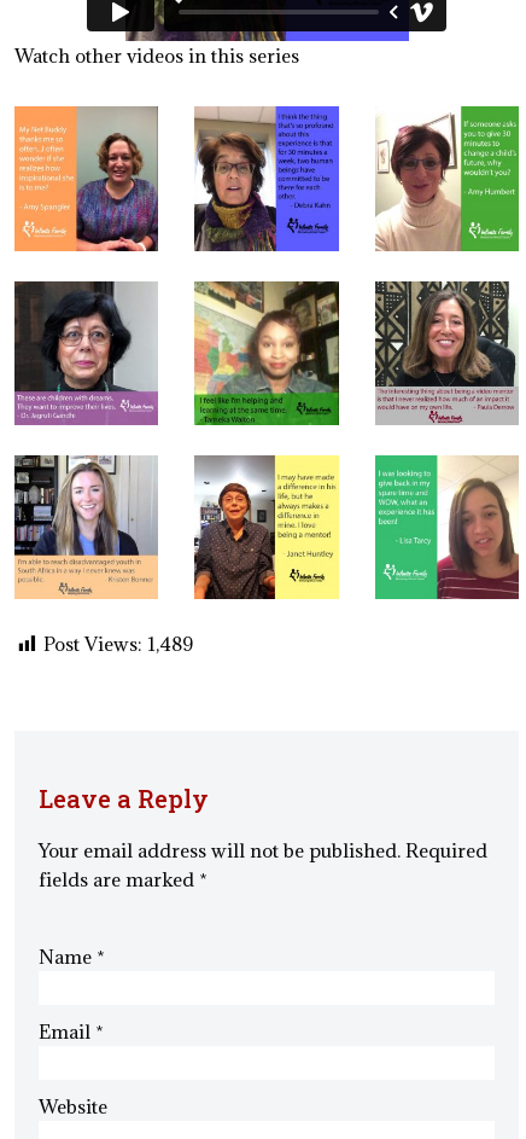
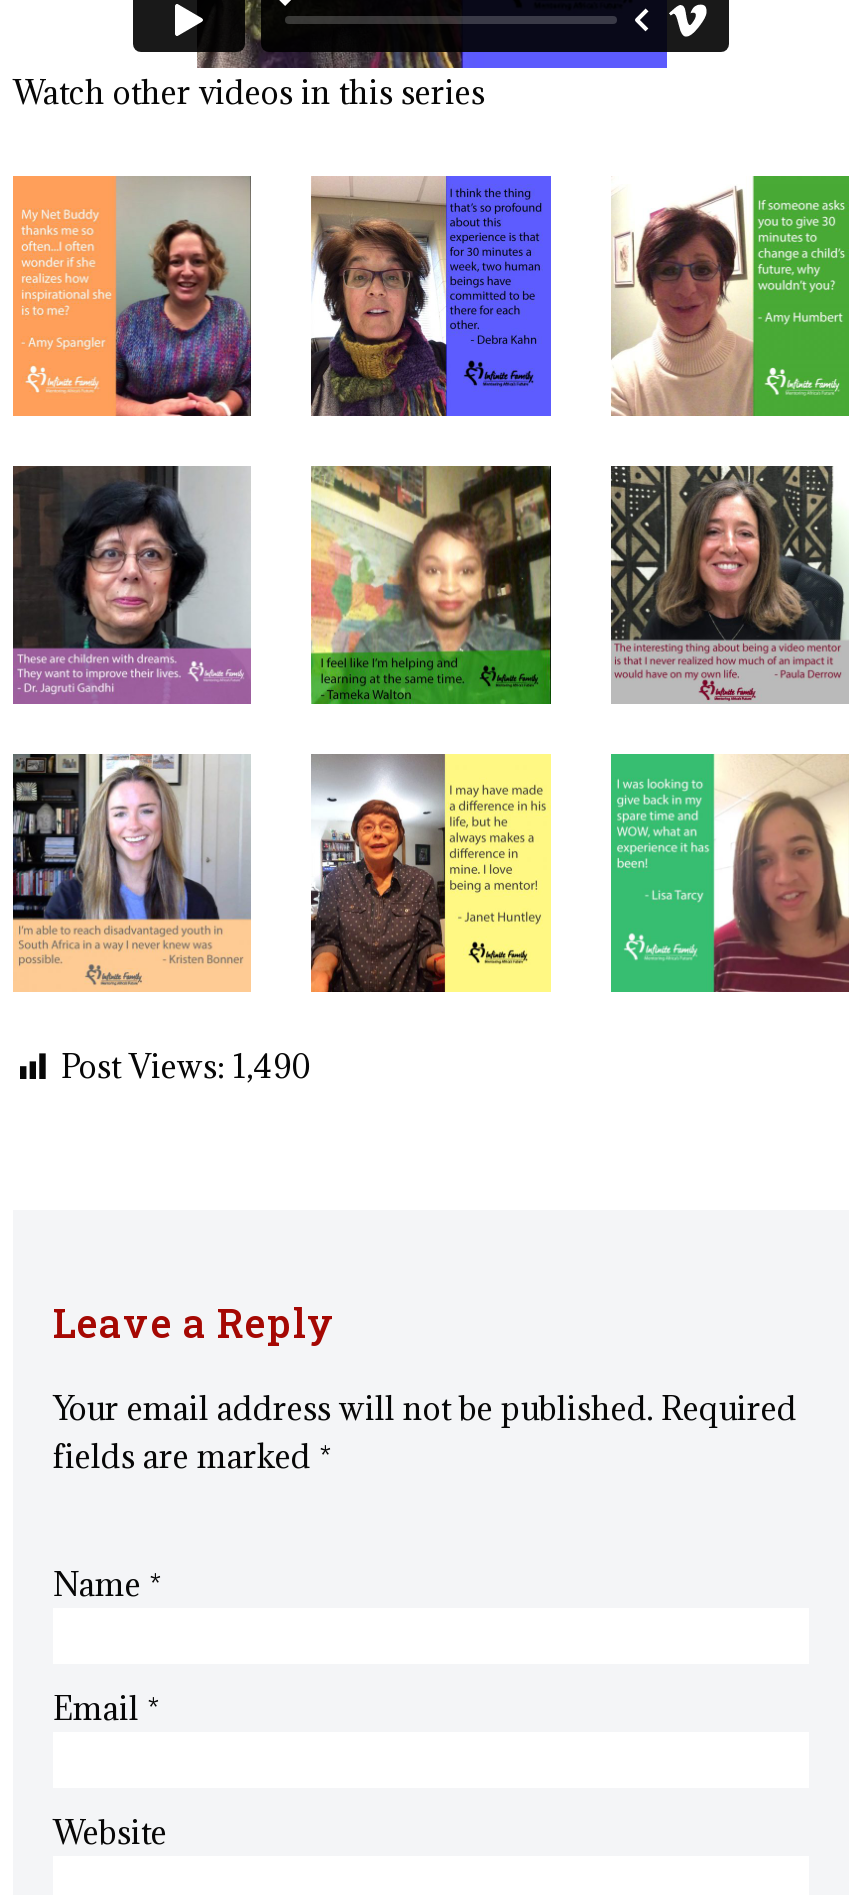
[43,632,193,656] Post Views: 1,489 -> [61,1046,311,1086] Post Views: 1,490

